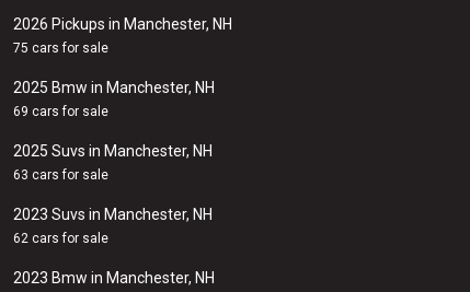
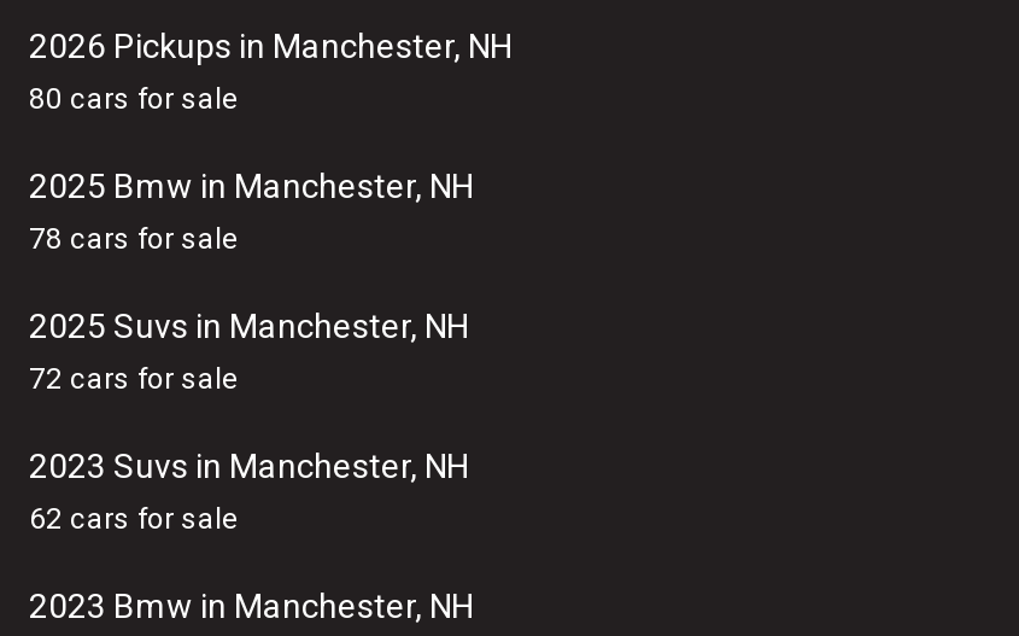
[13,40,108,56] 75 cars for sale -> [29,82,239,116] 80 cars for sale
[13,104,108,119] 69 cars for sale -> [29,222,239,256] 78 cars for sale
[13,167,108,183] 63 cars for sale -> [29,362,239,396] 72 cars for sale

